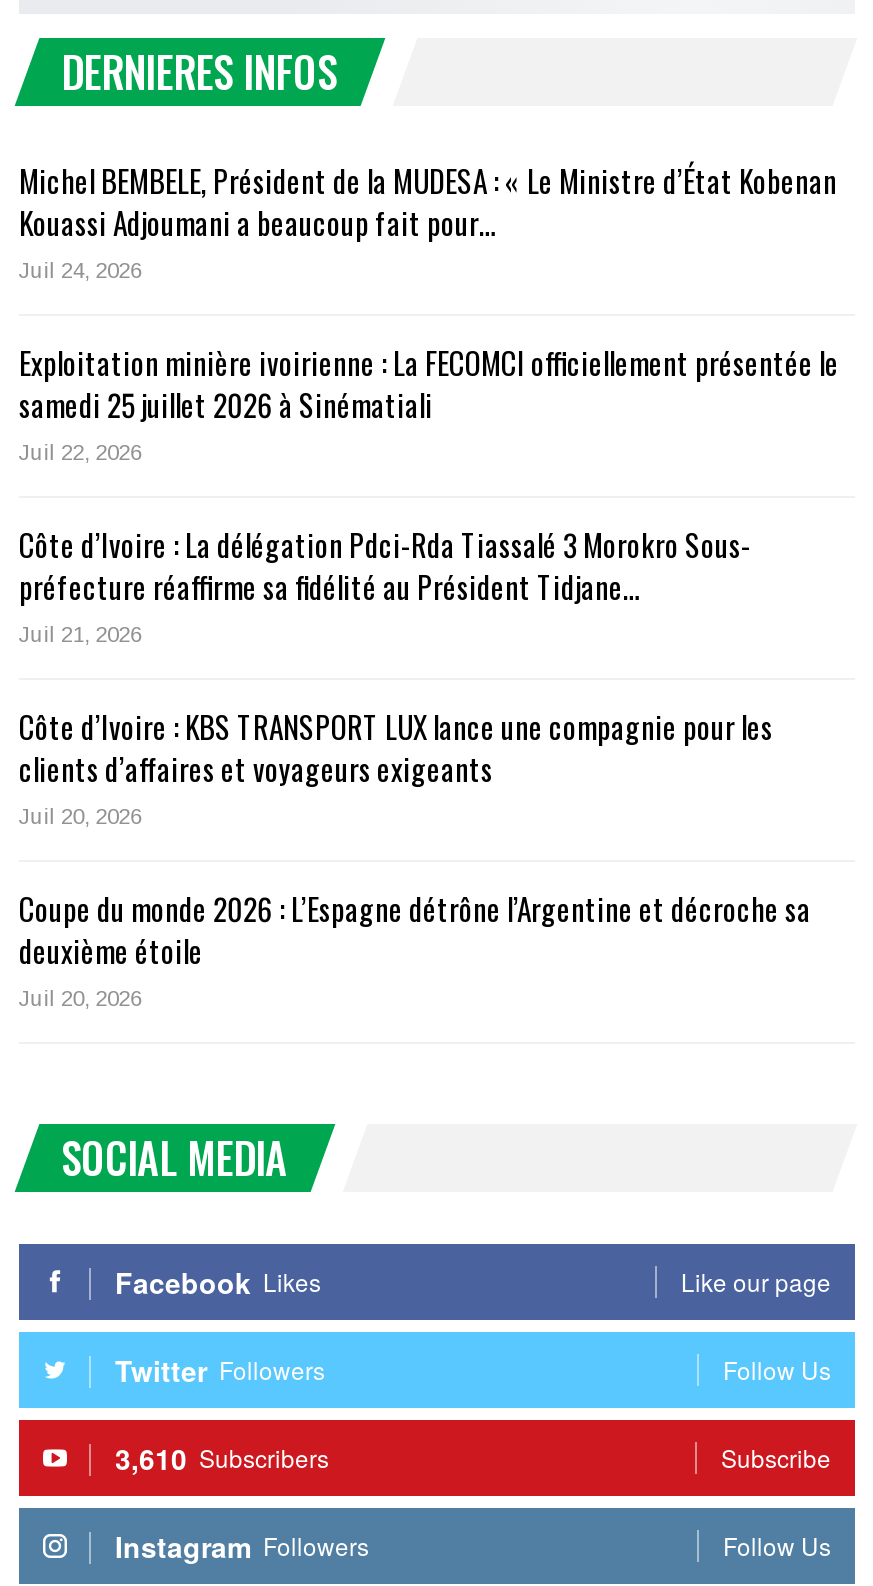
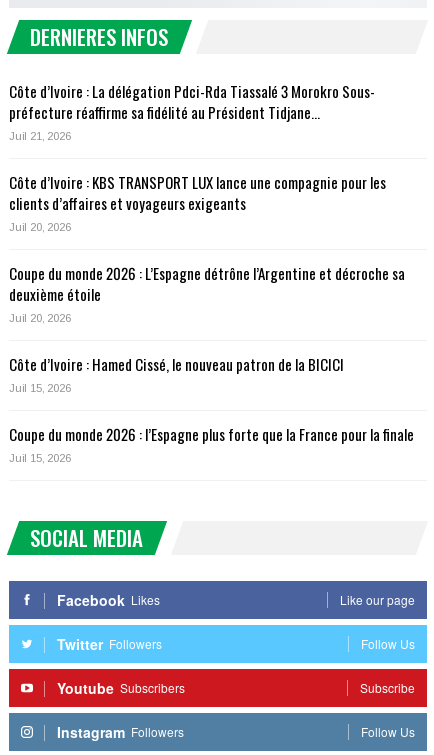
[19,158,839,464] Michel BEMBELE, Président de la MUDESA : « Le Ministre d’État Kobenan | Kouassi Adjoumani a beaucoup fait pour… | Juil 24, 2026 | Exploitation minière ivoirienne : La FECOMCI officiellement présentée le | samedi 25 juillet 2026 à Sinématiali | Juil 22, 2026 -> none
moved [19,522,811,1010] -> [9,80,405,324]: Côte d’Ivoire : La délégation Pdci-Rda Tiassalé 3 Morokro Sous- | préfecture réaffirme sa fidélité au Président Tidjane… | Juil 21, 2026 | ... | deuxième étoile | Juil 20, 2026
none -> [9,353,414,464] Côte d’Ivoire : Hamed Cissé, le nouveau patron de la BICICI | Juil 15, 2026 | Coupe du monde 2026 : l’Espagne plus forte que la France pour la finale | Juil 15, 2026
[115,1438,329,1478] 3,610 Subscribers -> [57,678,185,698] Youtube Subscribers

